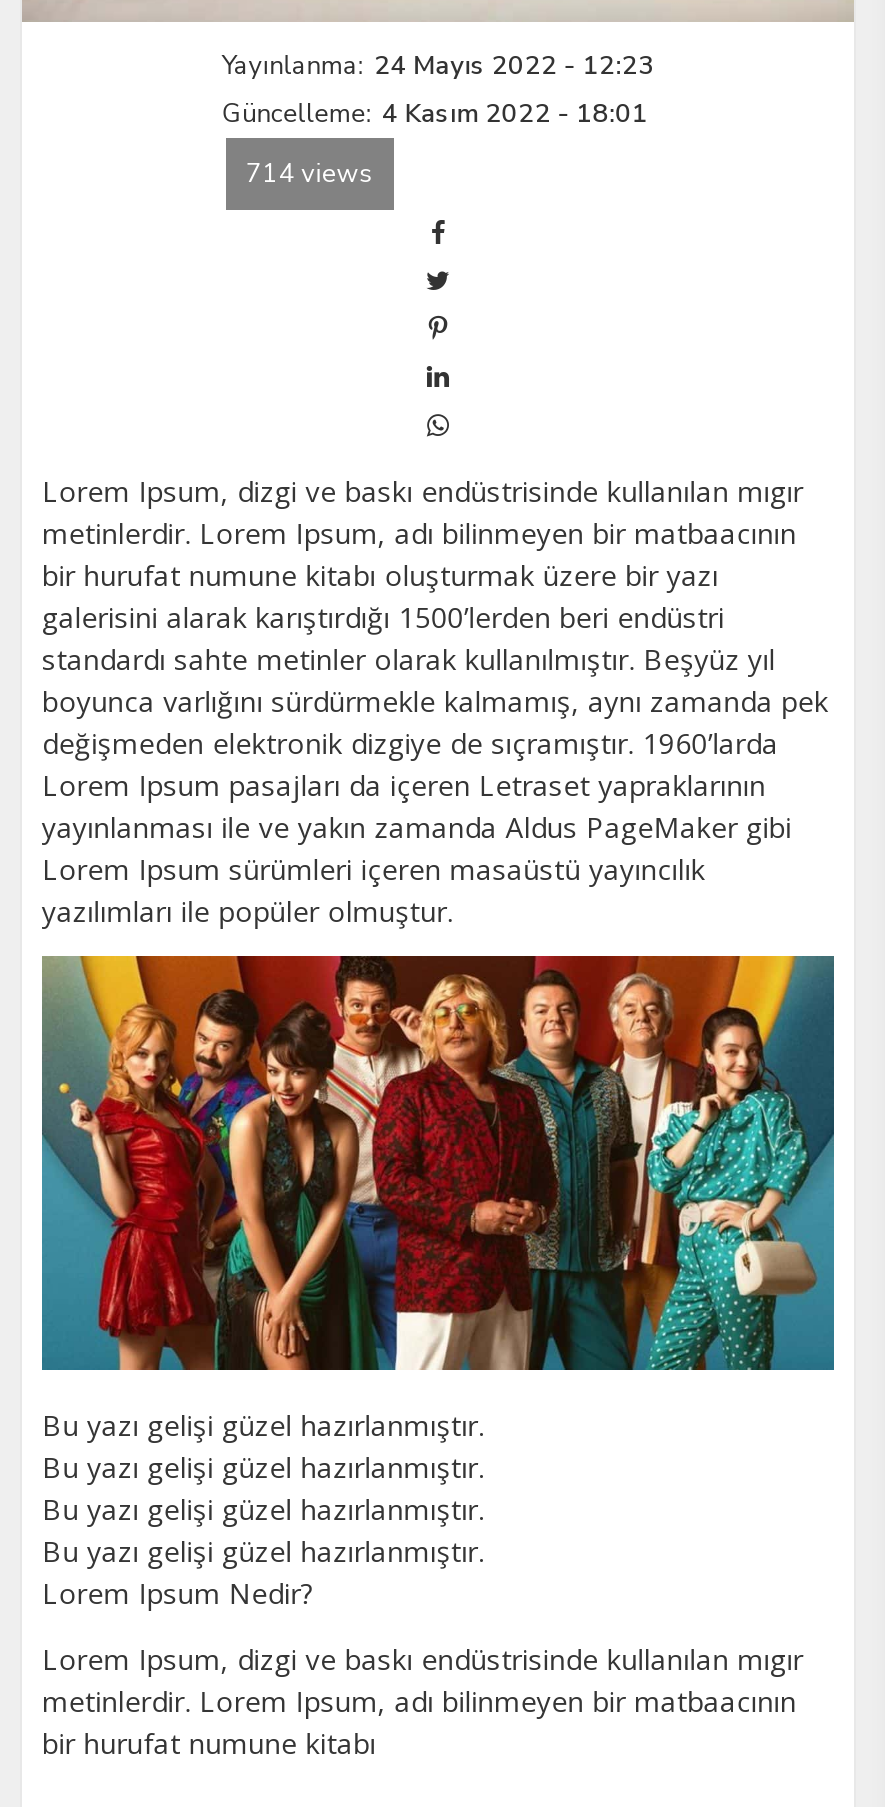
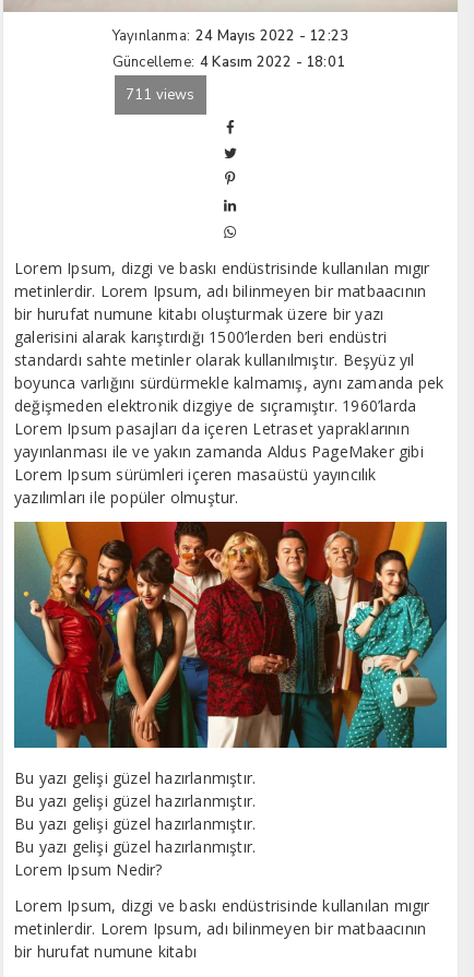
[246,156,373,192] 714 views -> [125,85,195,105] 711 views

